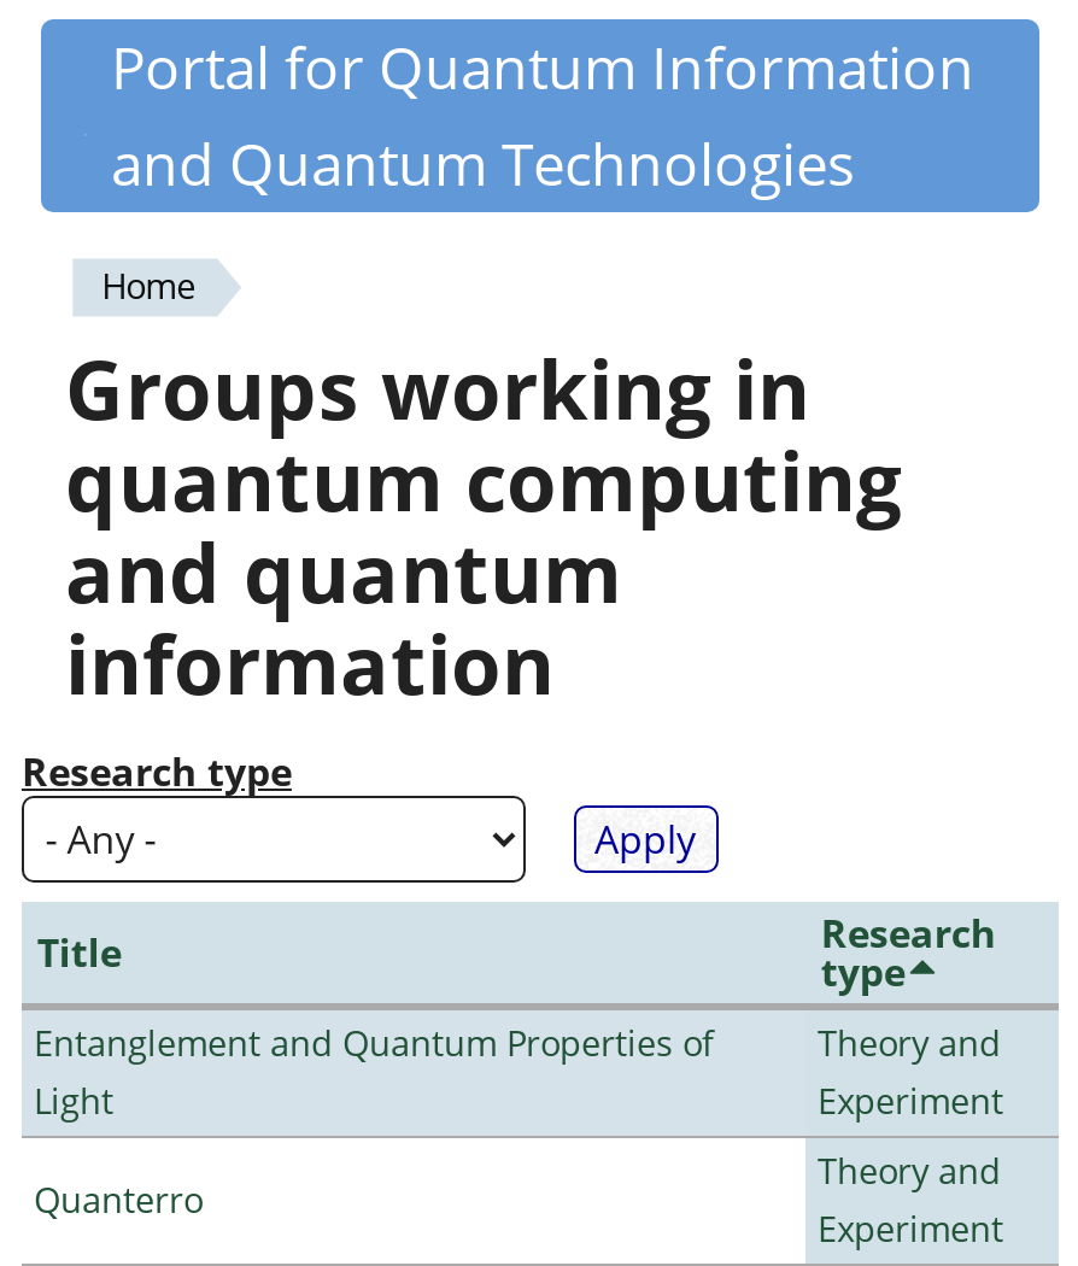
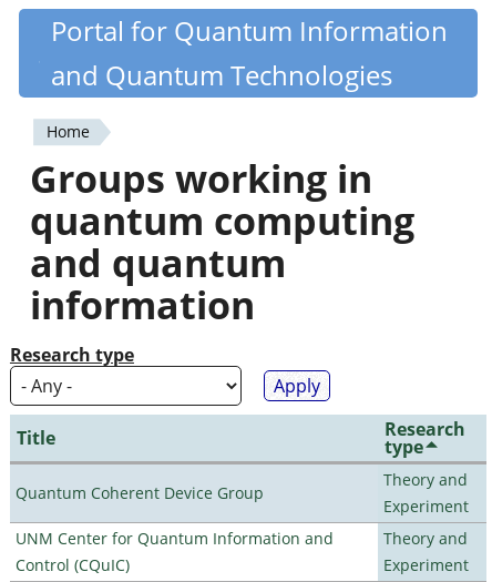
[34,1020,714,1124] Entanglement and Quantum Properties of | Light -> [16,482,264,503] Quantum Coherent Device Group
[34,1177,203,1223] Quanterro -> [16,528,334,575] UNM Center for Quantum Information and | Control (CQuIC)

